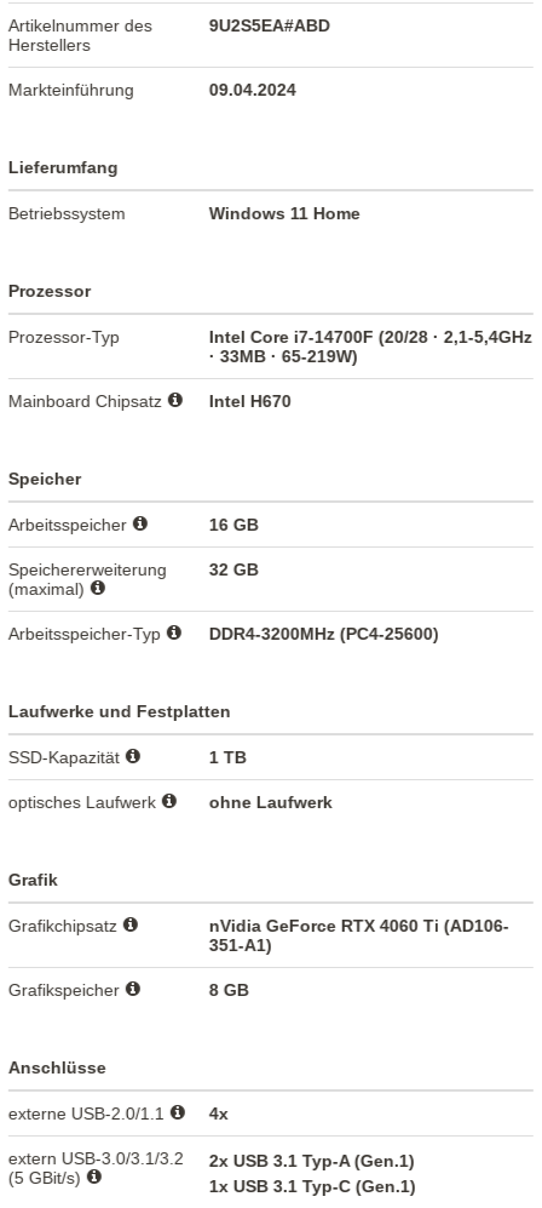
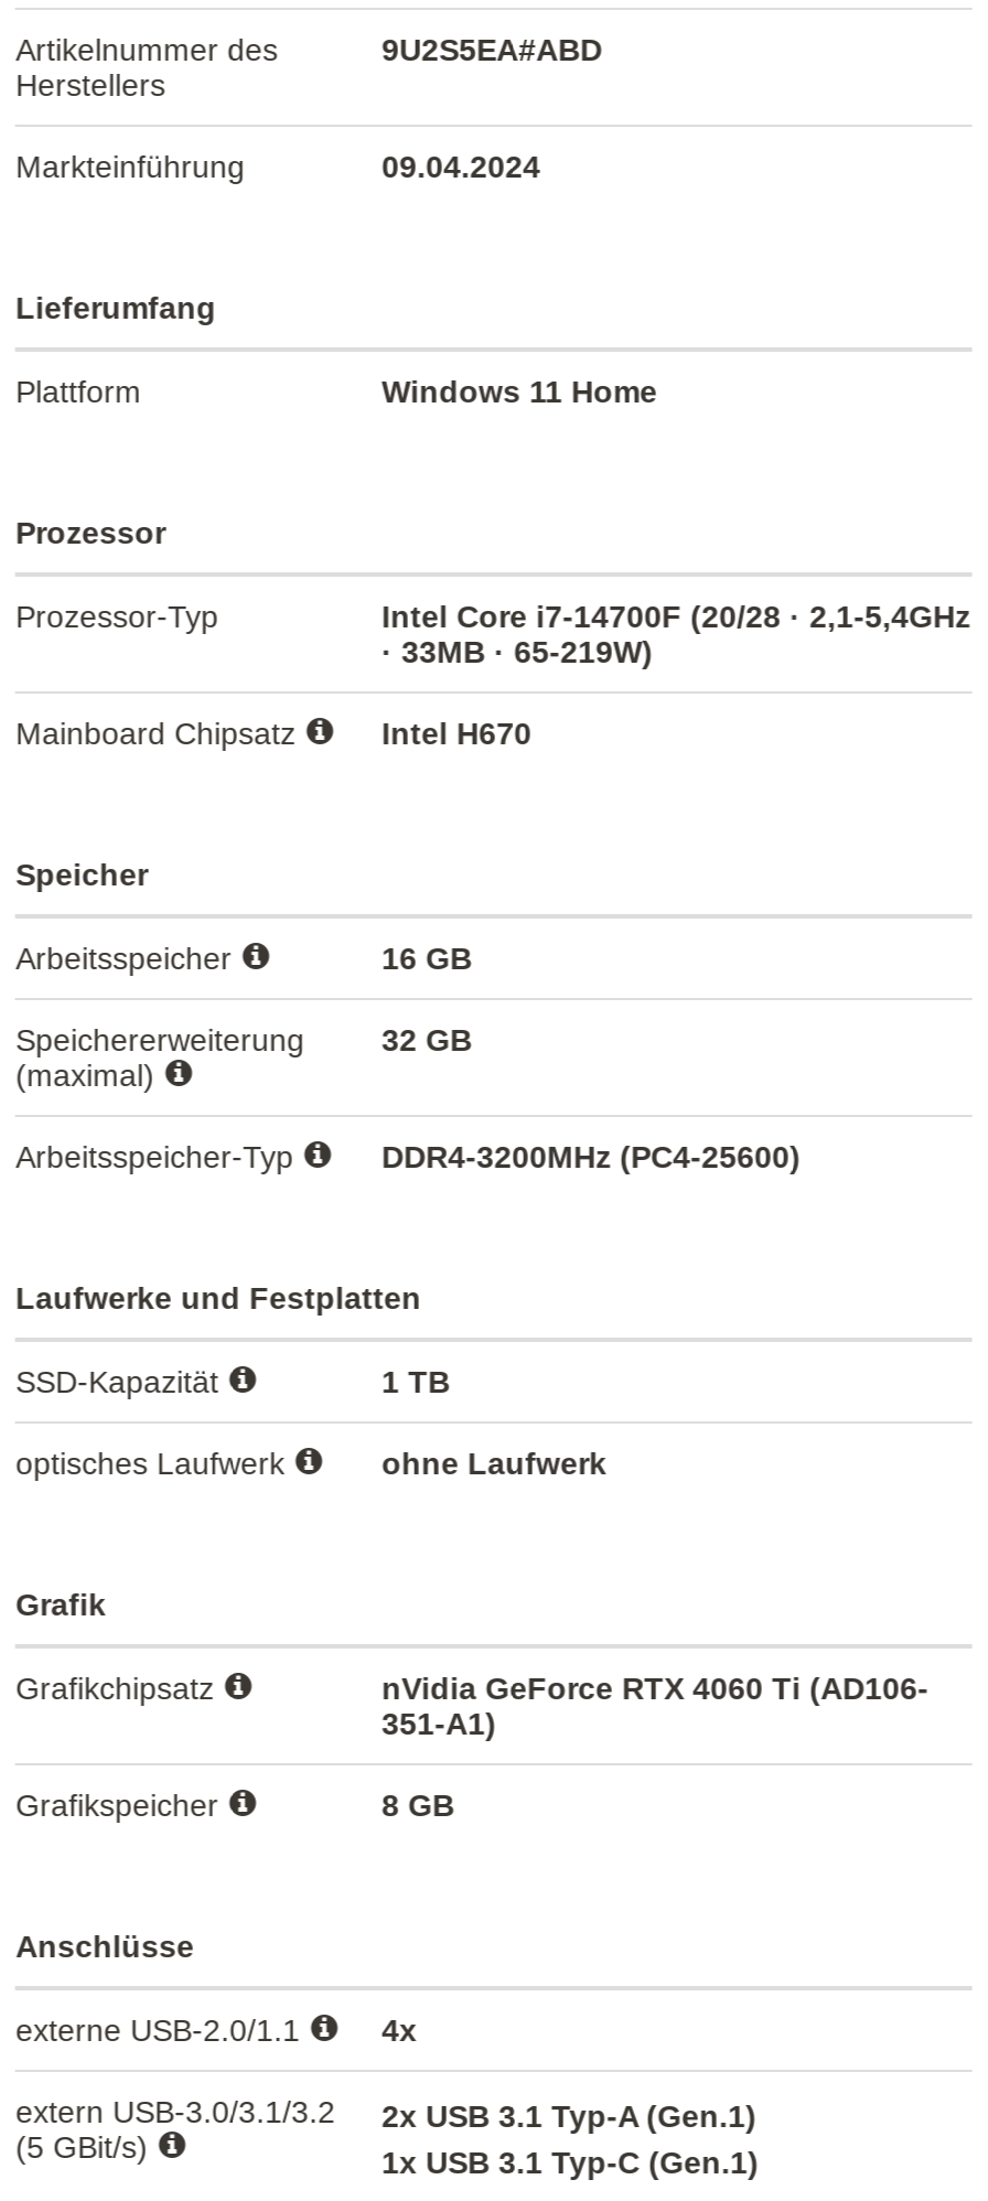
[8,203,126,223] Betriebssystem -> [15,374,141,409] Plattform

